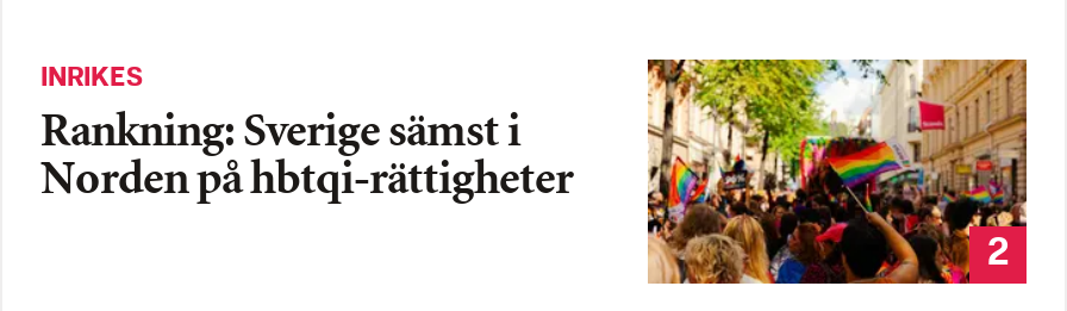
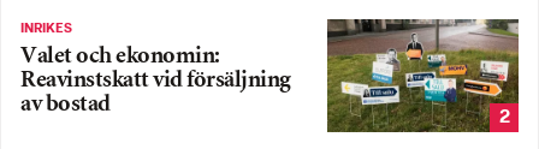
[40,57,1027,286] [image] | Rankning: Sverige sämst i | Norden på hbtqi-rättigheter -> [20,18,519,133] [image] | Valet och ekonomin: | Reavinstskatt vid försäljning | av bostad

